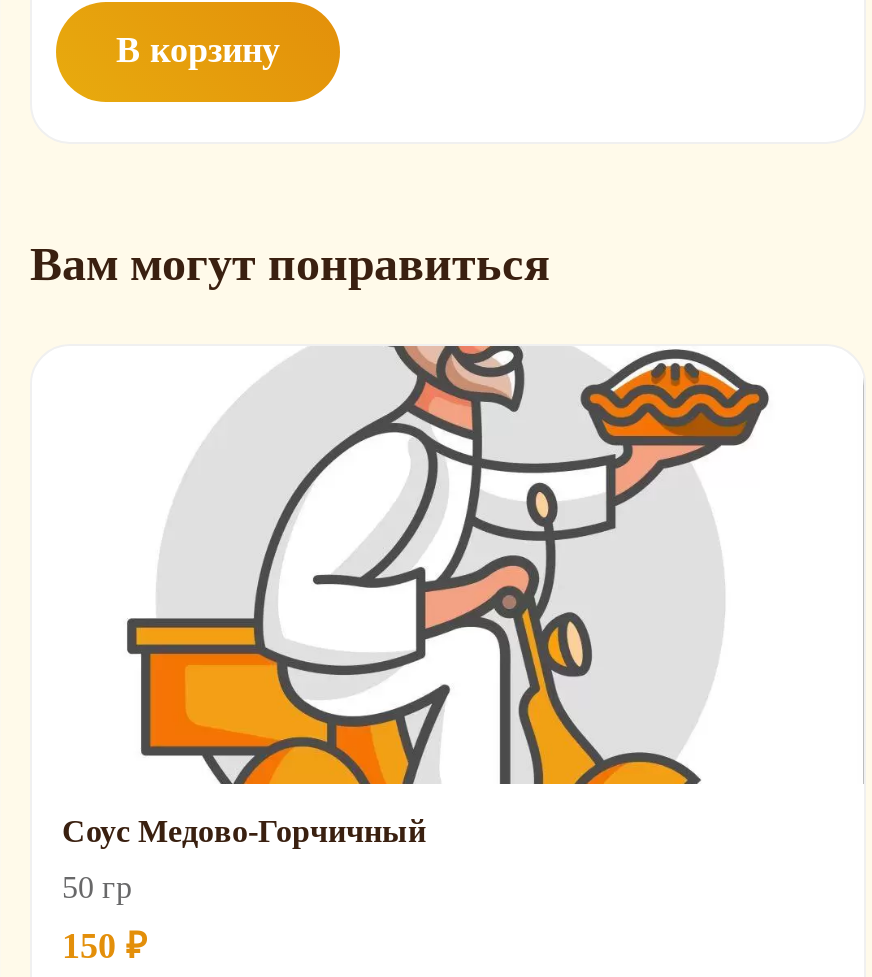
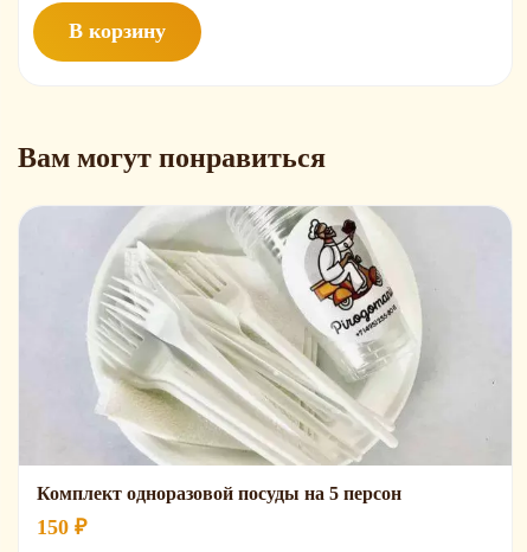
[34,344,862,905] [image] | Соус Медово-Горчичный | 50 гр -> [19,205,510,503] [image] | Комплект одноразовой посуды на 5 персон

